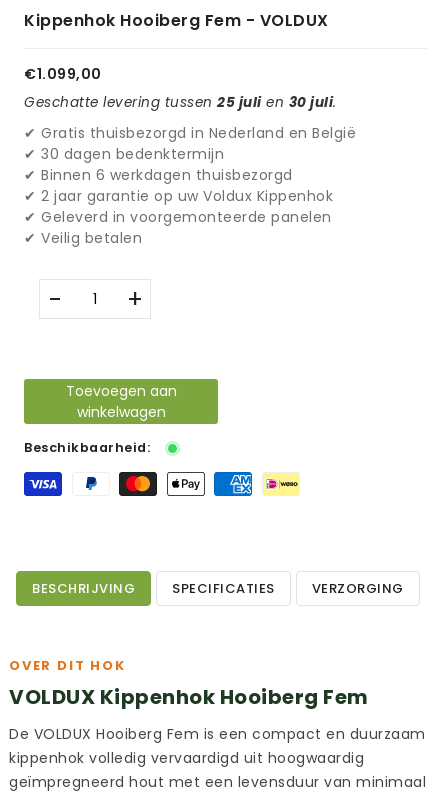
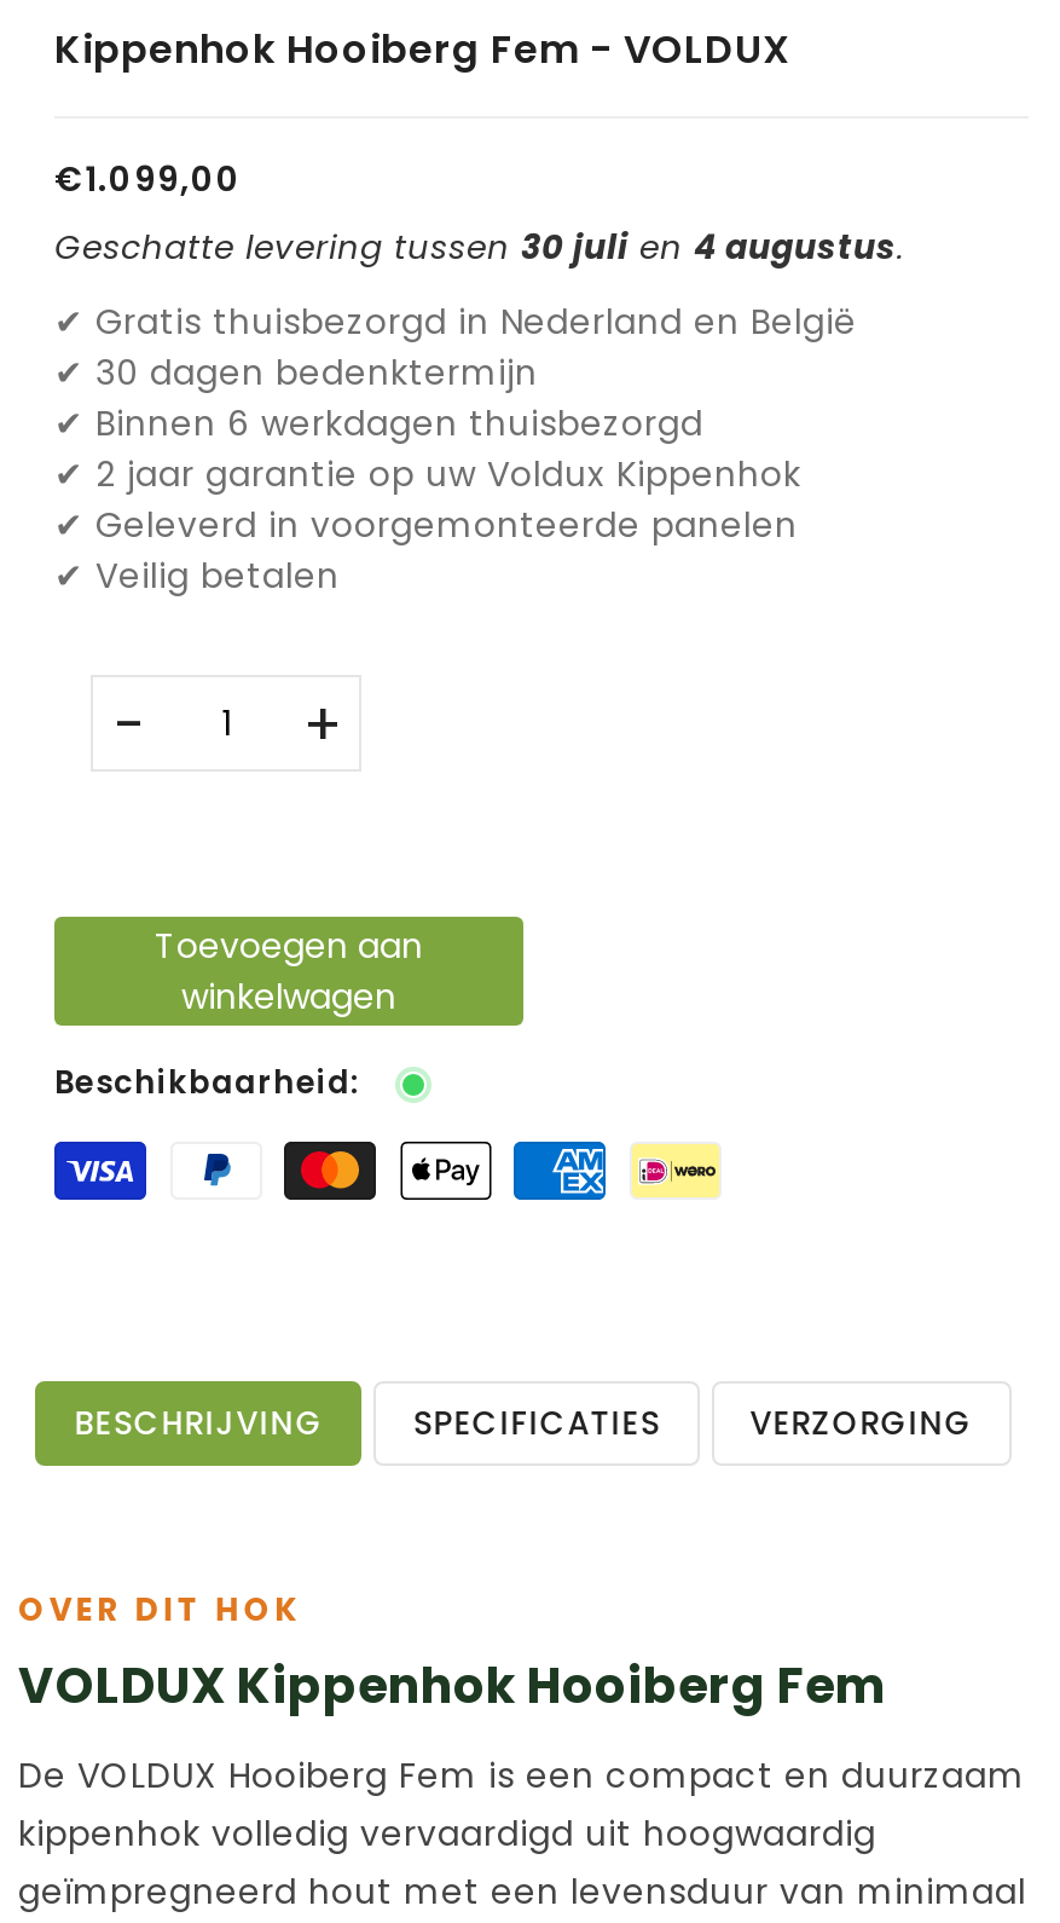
[24,93,336,112] Geschatte levering tussen 25 juli en 30 juli. -> [54,225,905,271] Geschatte levering tussen 30 juli en 4 augustus.

